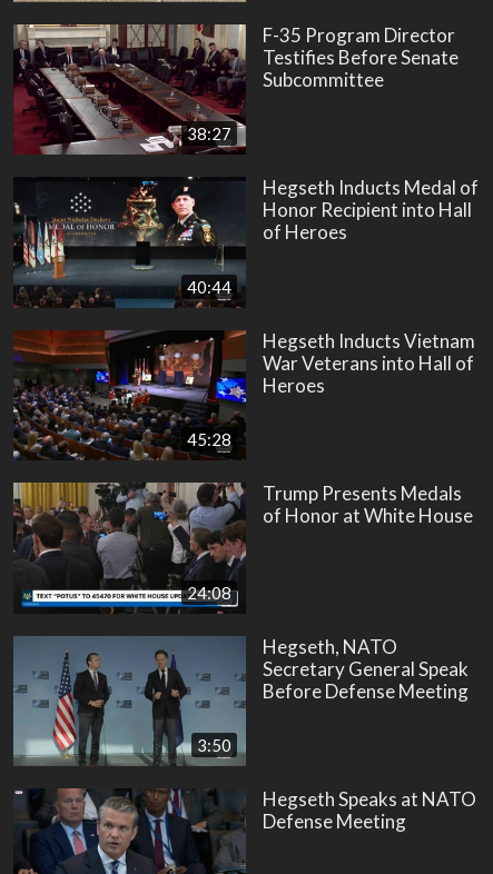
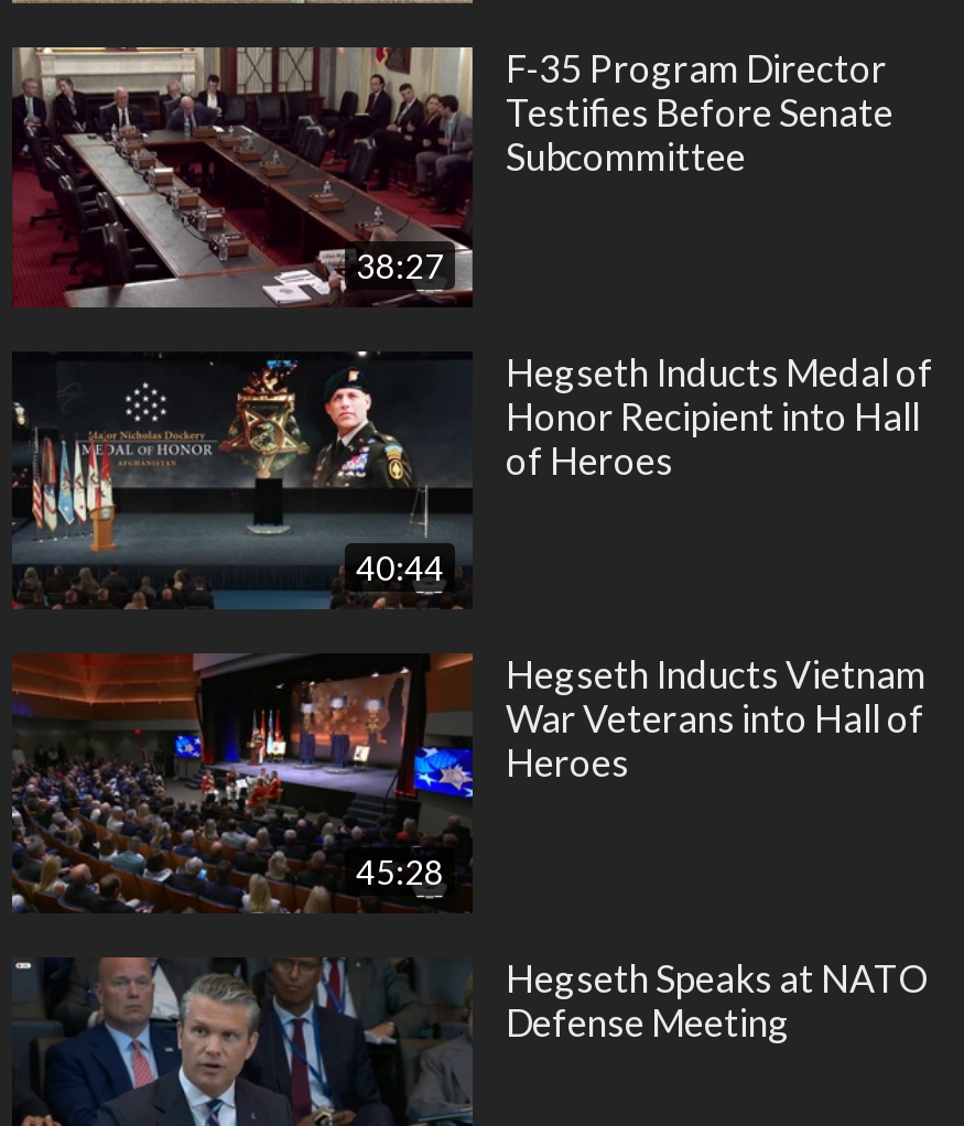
[12,481,246,614] [image] | 24:08 -> none
[263,482,473,527] Trump Presents Medals | of Honor at White House -> none
[12,635,247,767] [image] | 3:50 -> none
[263,635,469,703] Hegseth, NATO | Secretary General Speak | Before Defense Meeting -> none

